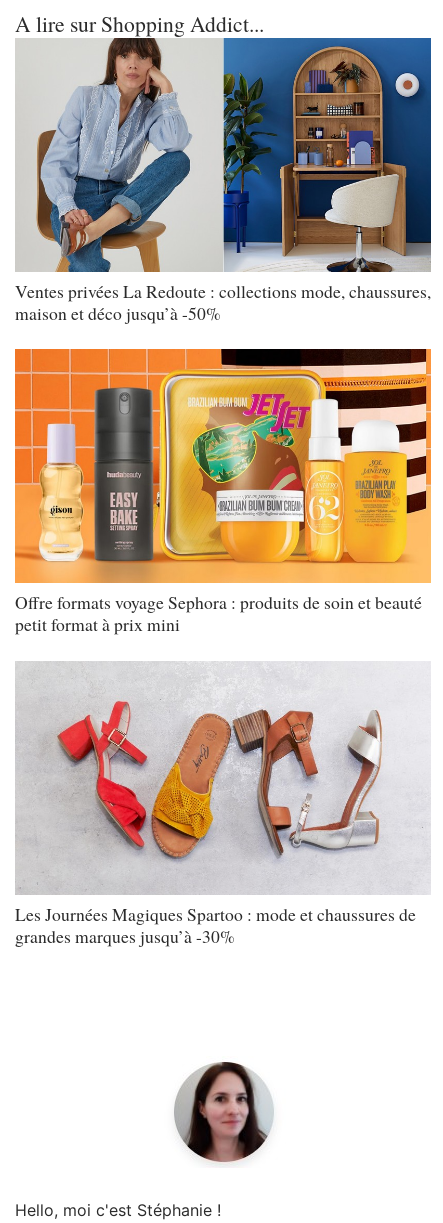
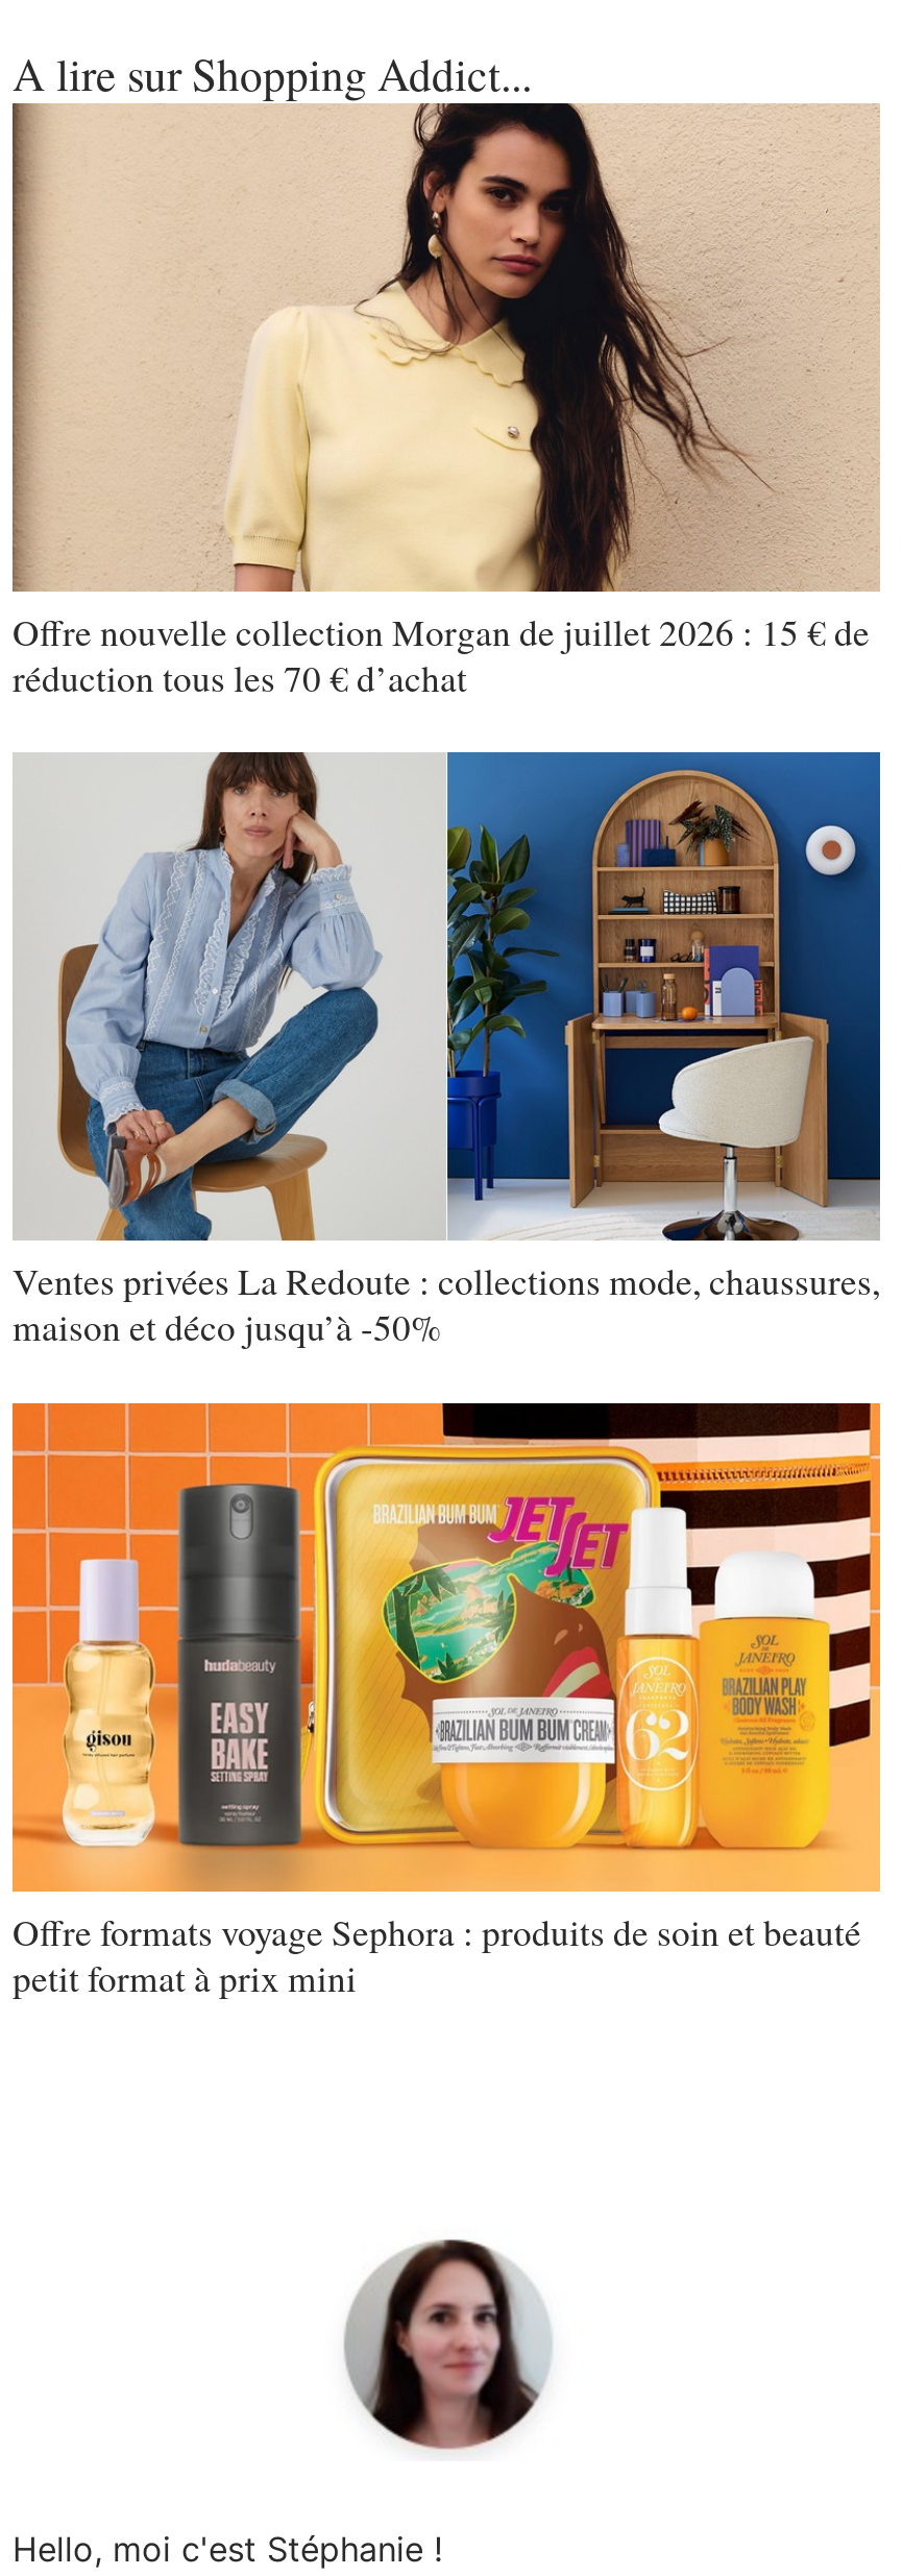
none -> [13,101,880,702] [image] | Offre nouvelle collection Morgan de juillet 2026 : 15 € de | réduction tous les 70 € d’achat
moved [15,36,431,636] -> [13,750,880,2002]: [image] | Ventes privées La Redoute : collections mode, chaussures, | maison et déco jusqu’à -50% | Offre formats voyage Sephora : produits de soin et beauté | petit format à prix mini
[15,661,430,948] [image] | Les Journées Magiques Spartoo : mode et chaussures de | grandes marques jusqu’à -30% -> none

